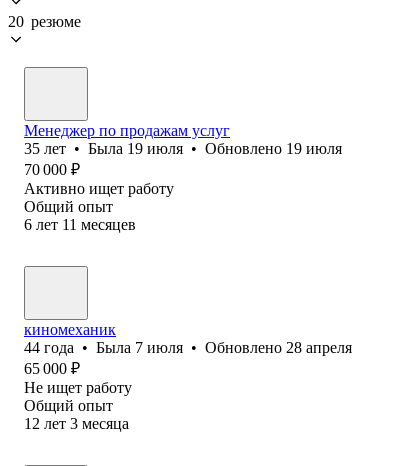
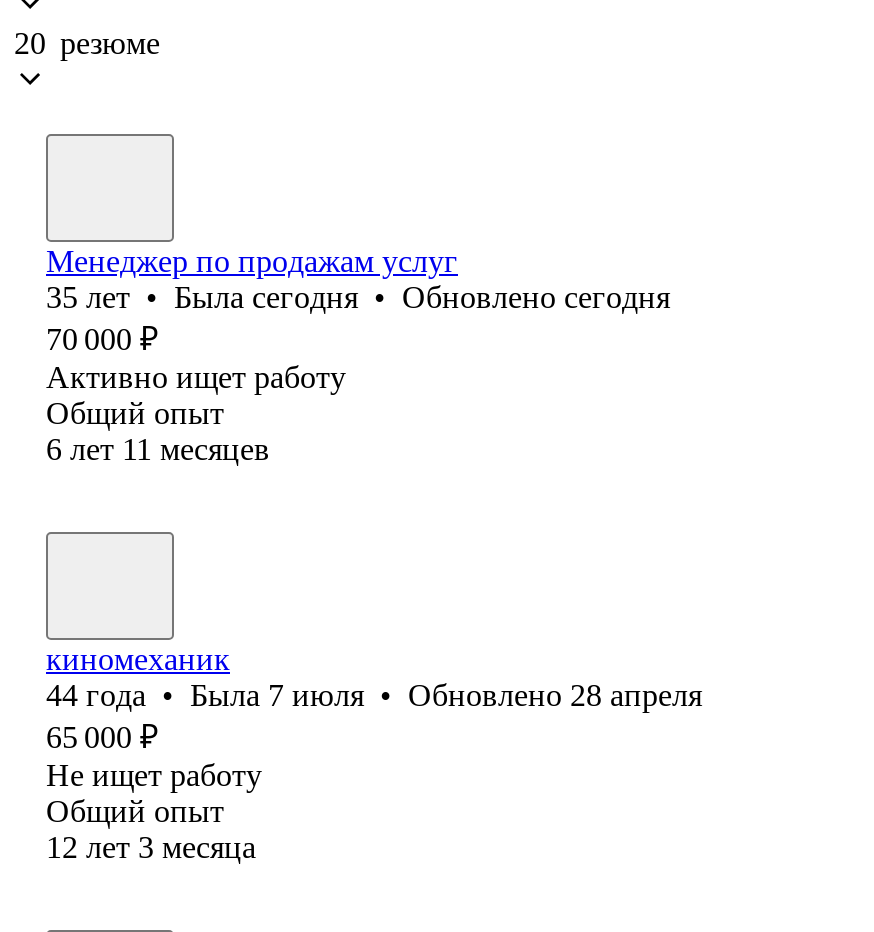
[24,140,342,157] 35 лет • Была 19 июля • Обновлено 19 июля -> [46,280,670,314] 35 лет • Была сегодня • Обновлено сегодня

